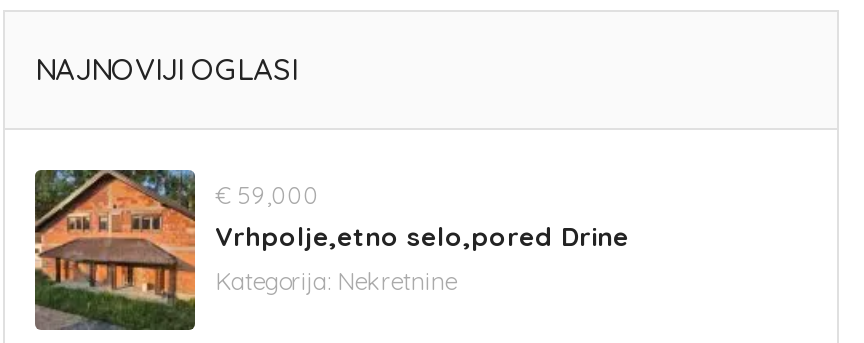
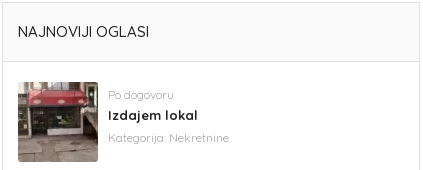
[33,168,629,332] [image] | € 59,000 | Vrhpolje,etno selo,pored Drine -> [17,81,198,162] [image] | Po dogovoru | Izdajem lokal

